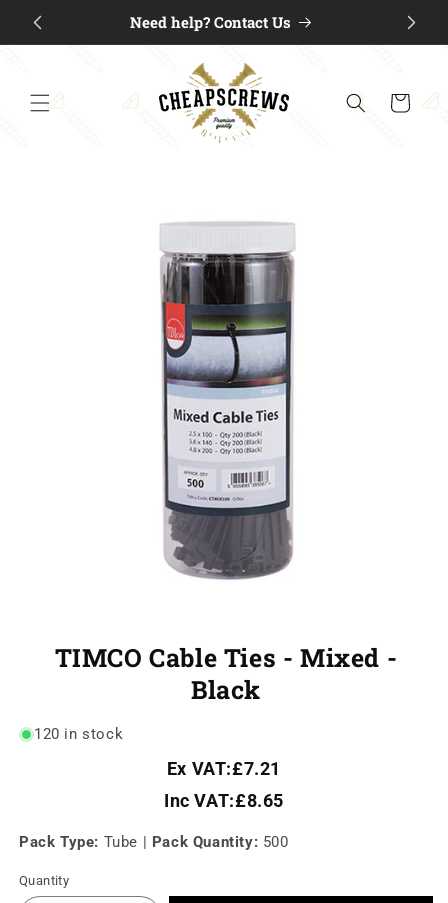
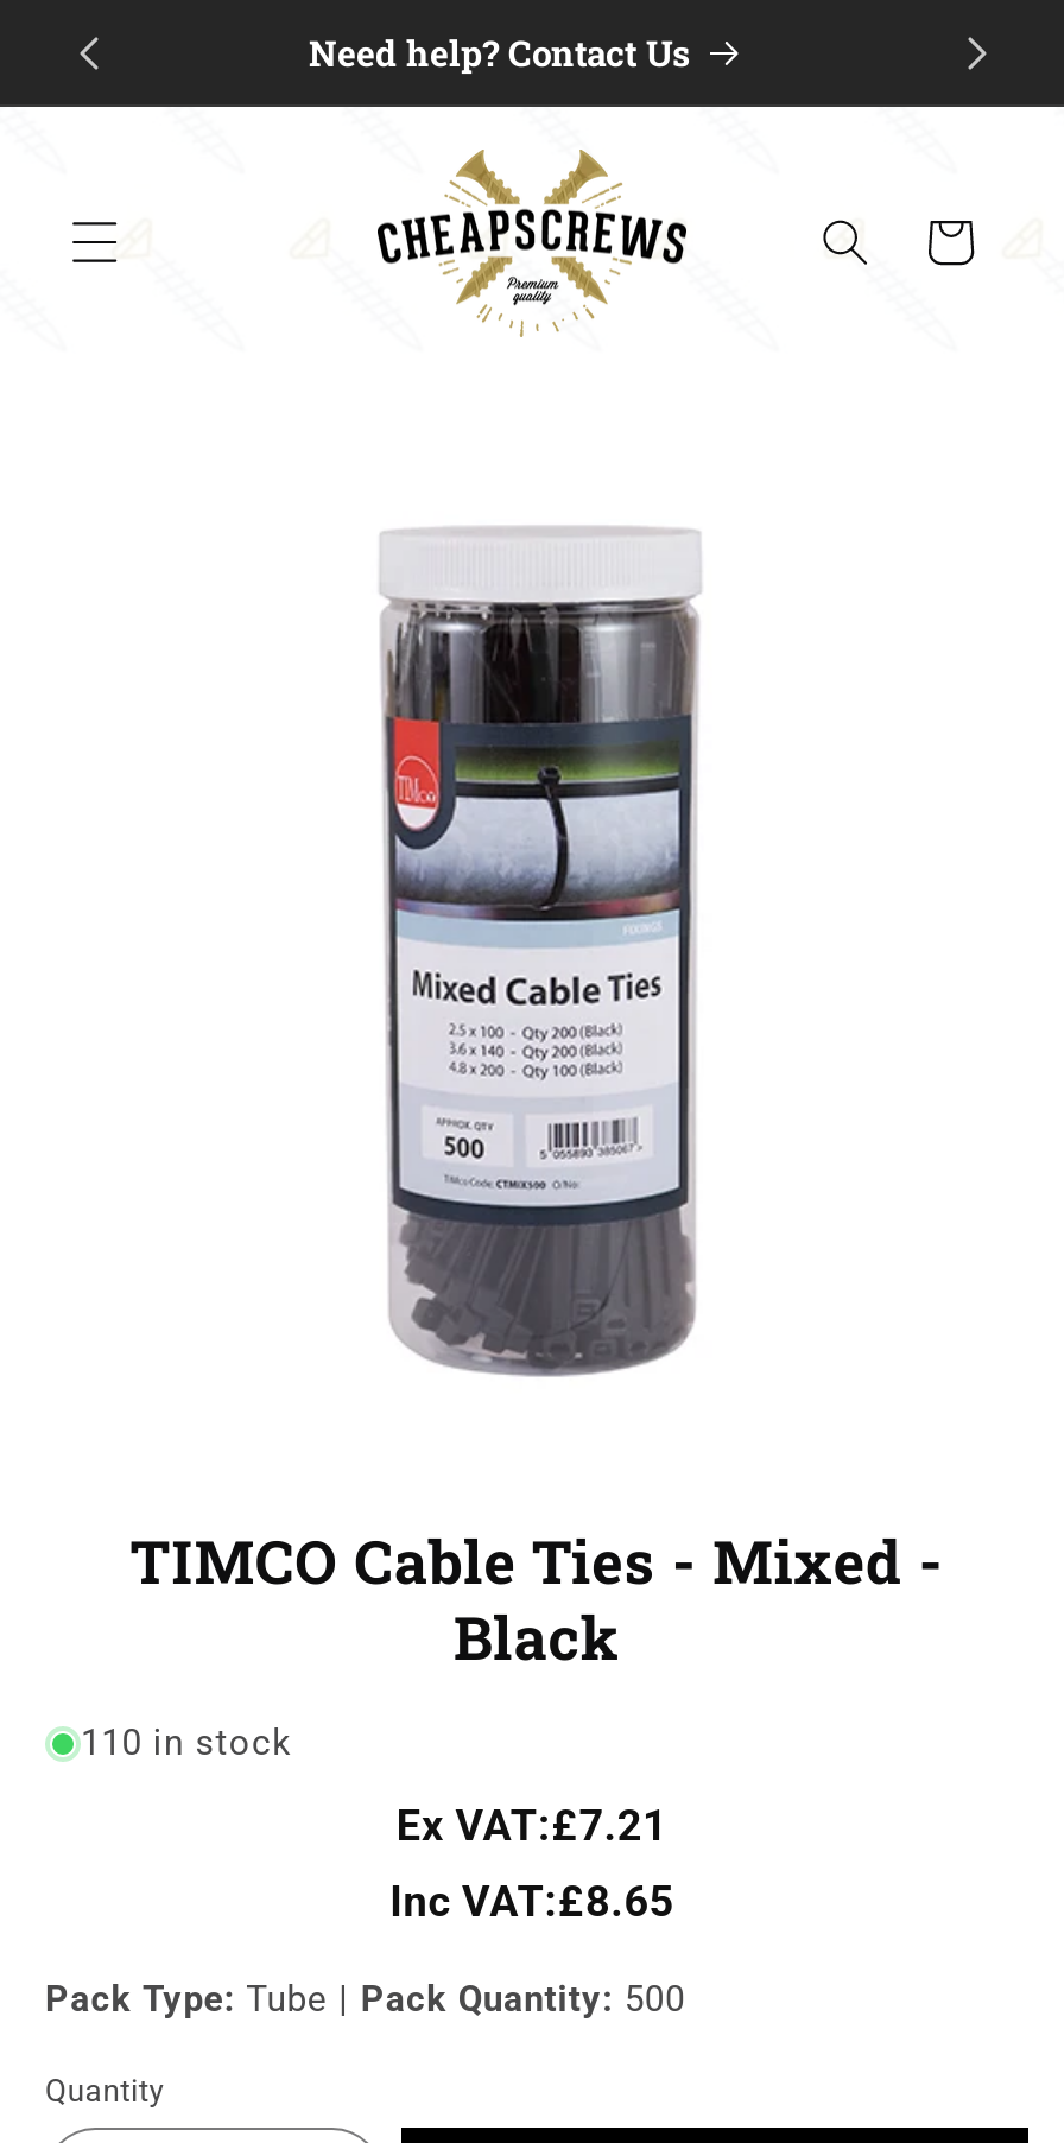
[34,725,123,743] 120 in stock -> [81,1720,293,1763] 110 in stock

